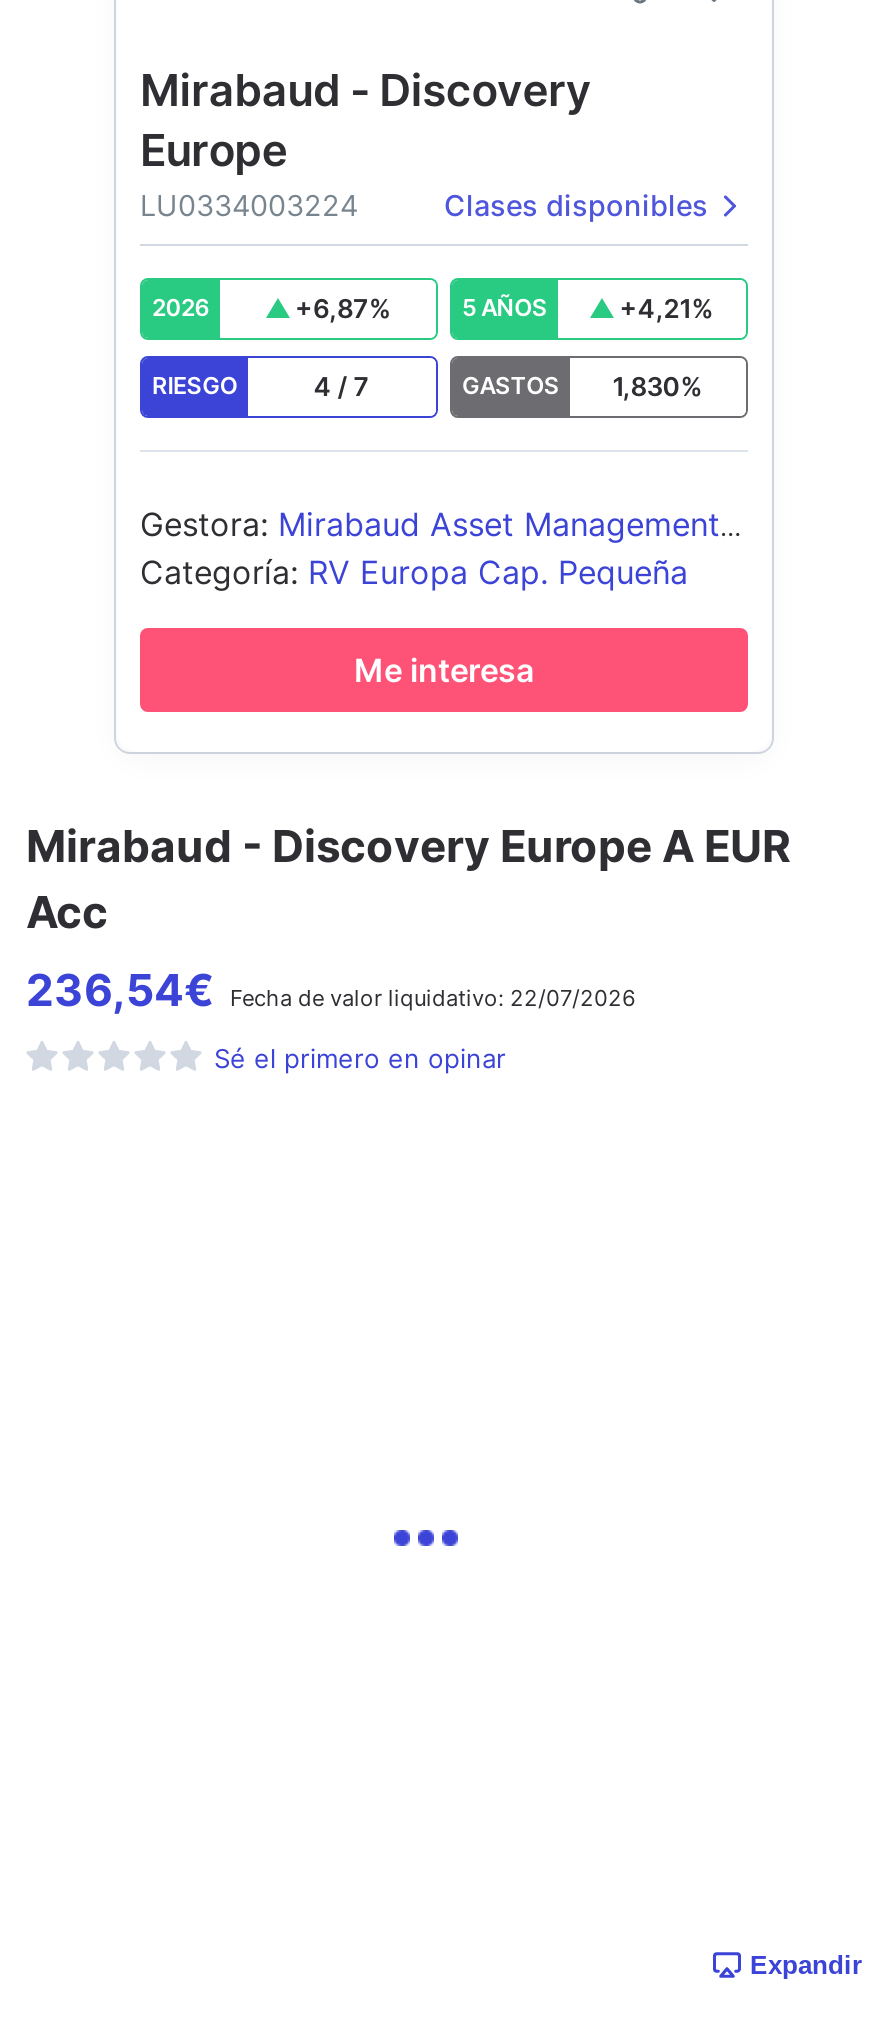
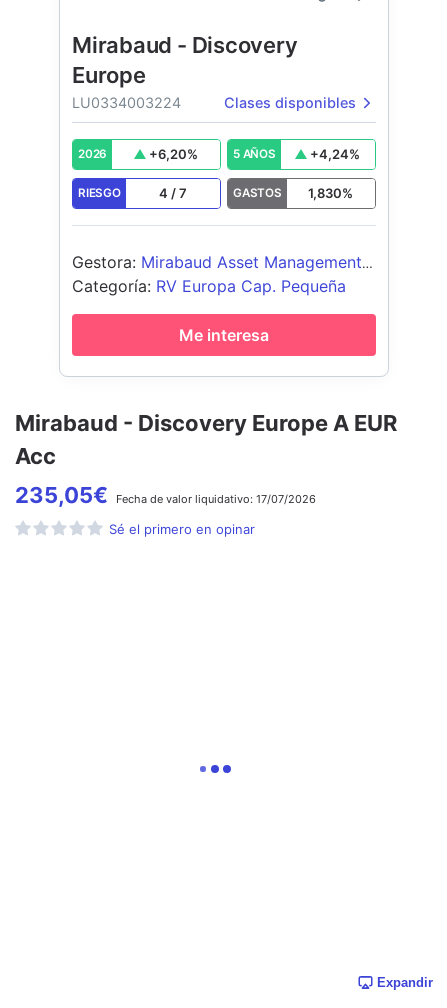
[295,292,391,324] +6,87% -> [149,146,198,162] +6,20%
[620,292,714,324] +4,21% -> [310,146,360,162] +4,24%
[26,964,636,1016] 236,54€ Fecha devalor liquidativo: 22/07/2026 -> [15,482,316,508] 235,05€ Fecha devalor liquidativo: 17/07/2026

